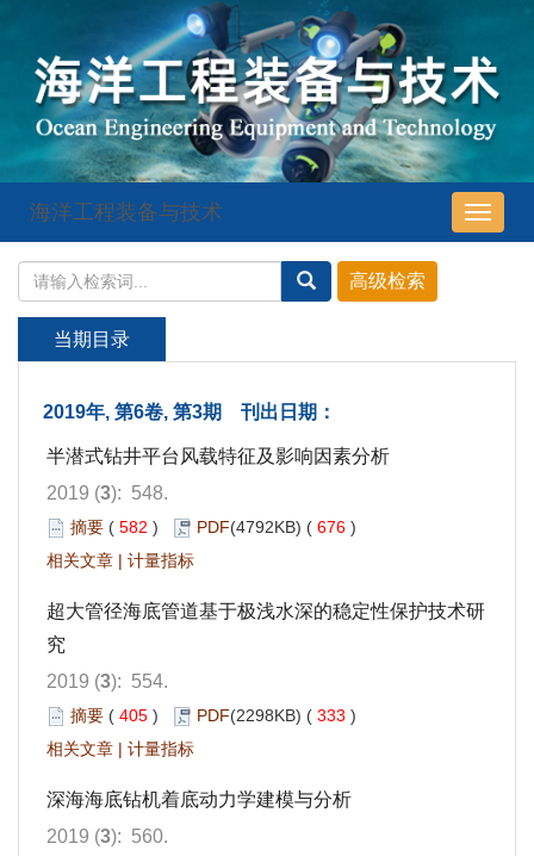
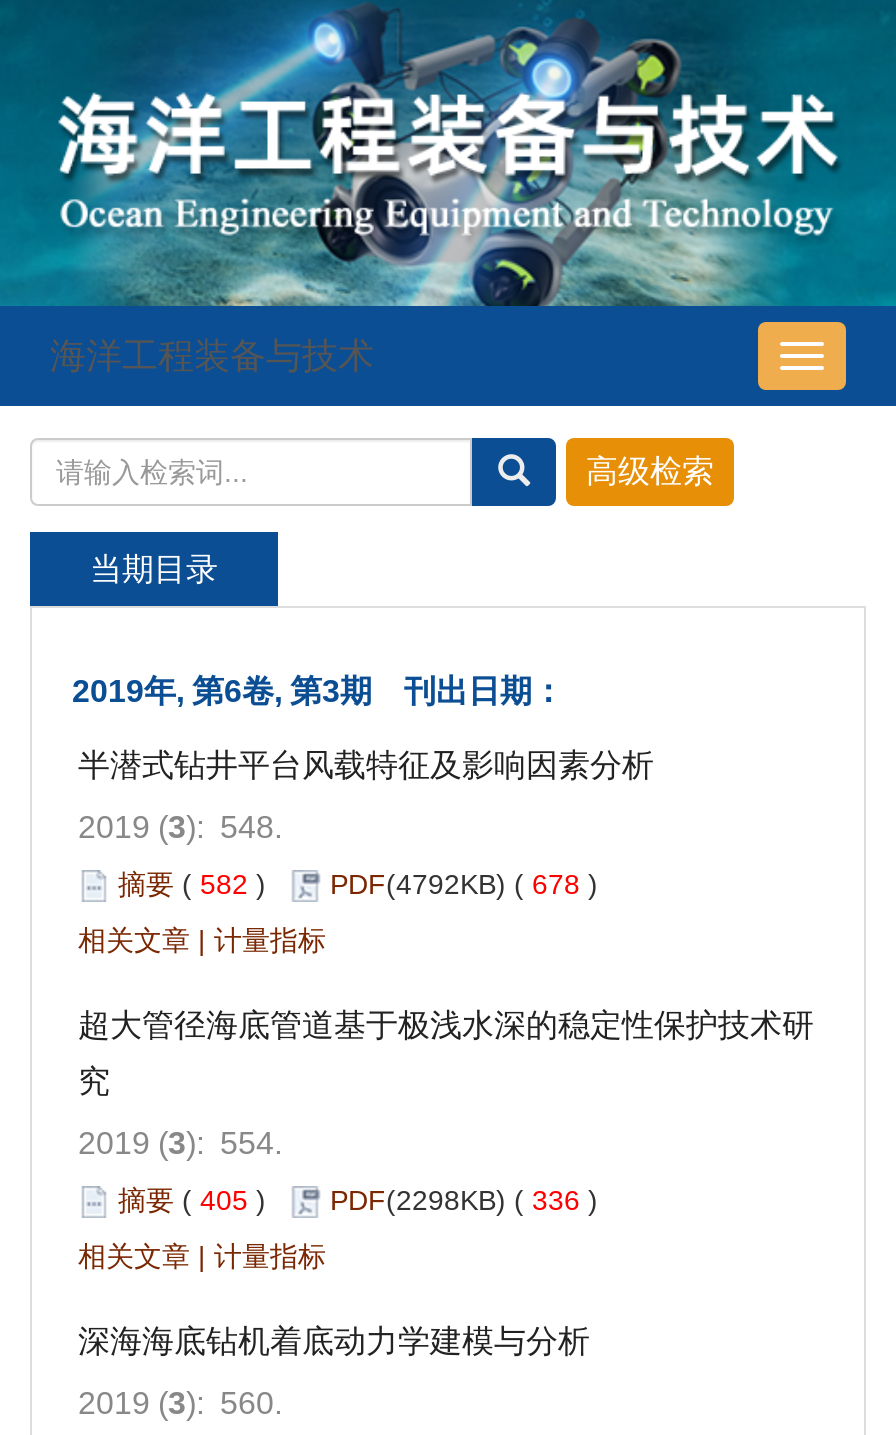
[70,517,366,536] 摘要(582) PDF(4792KB) (676) -> [118,867,614,899] 摘要(582) PDF(4792KB) (678)
[70,705,366,725] 摘要(405) PDF(2298KB) (333) -> [118,1183,614,1215] 摘要(405) PDF(2298KB) (336)

